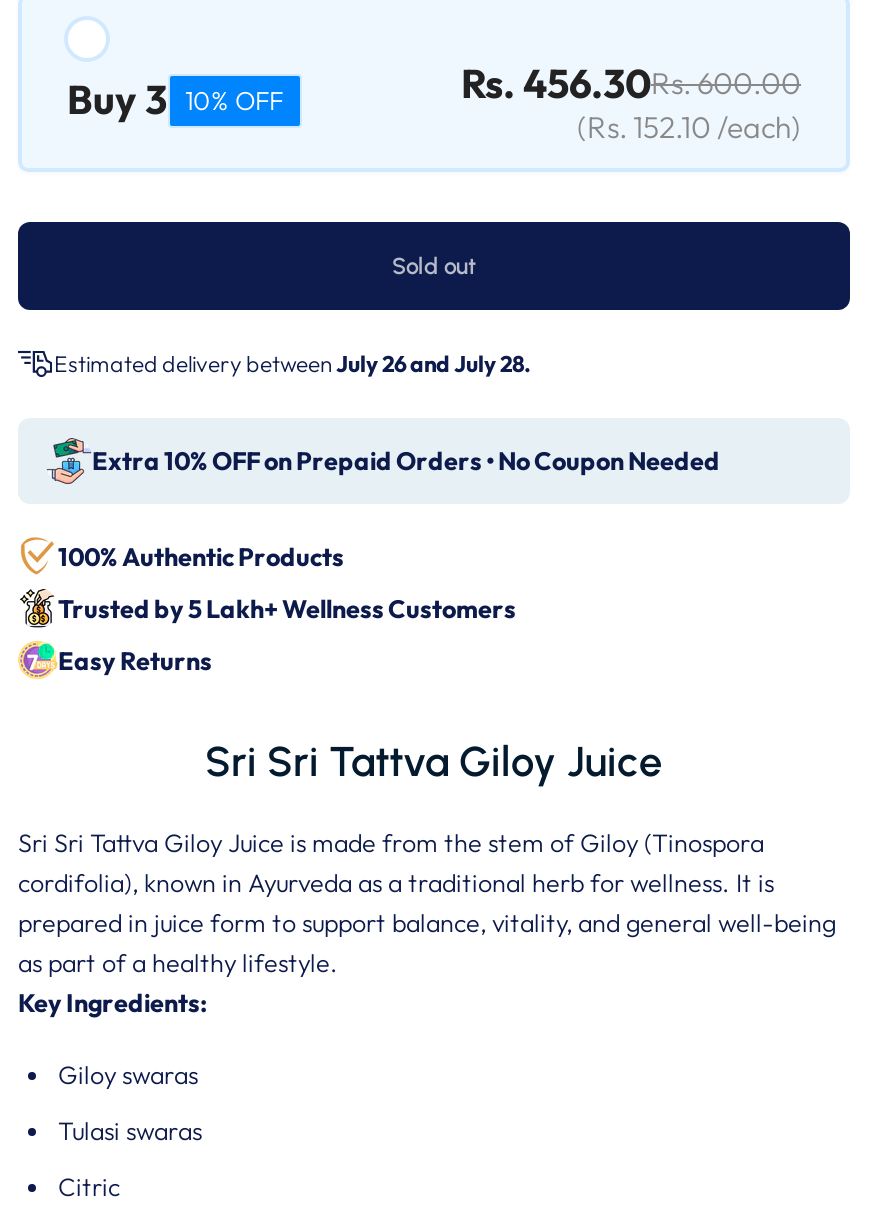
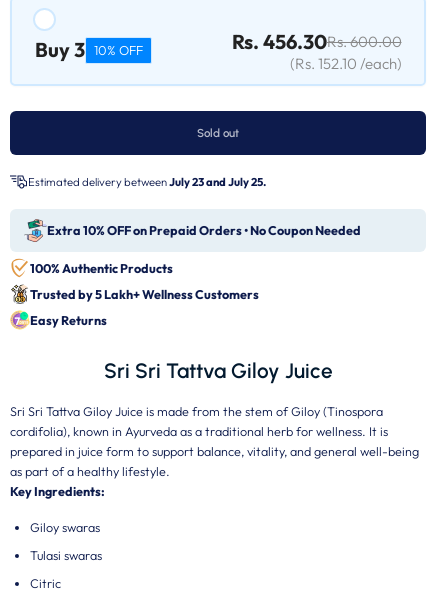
[54,350,530,378] Estimated delivery between July 26 and July 28. -> [28,175,266,189] Estimated delivery between July 23 and July 25.

